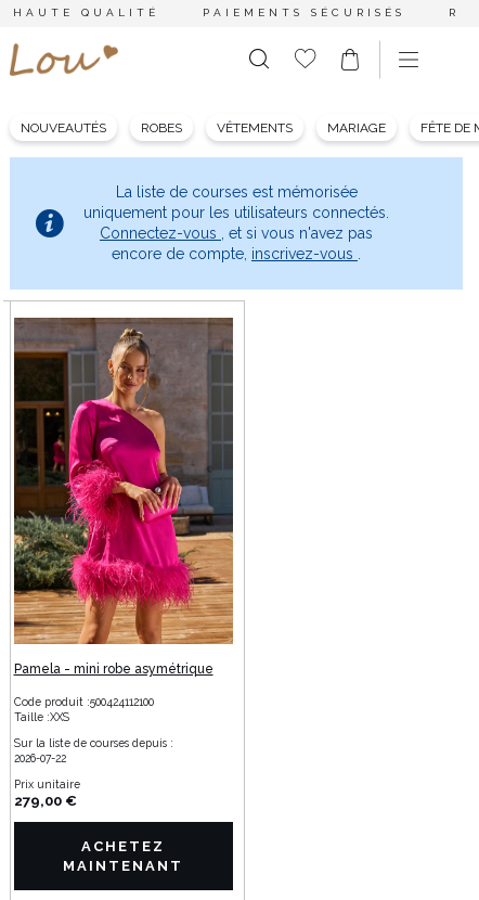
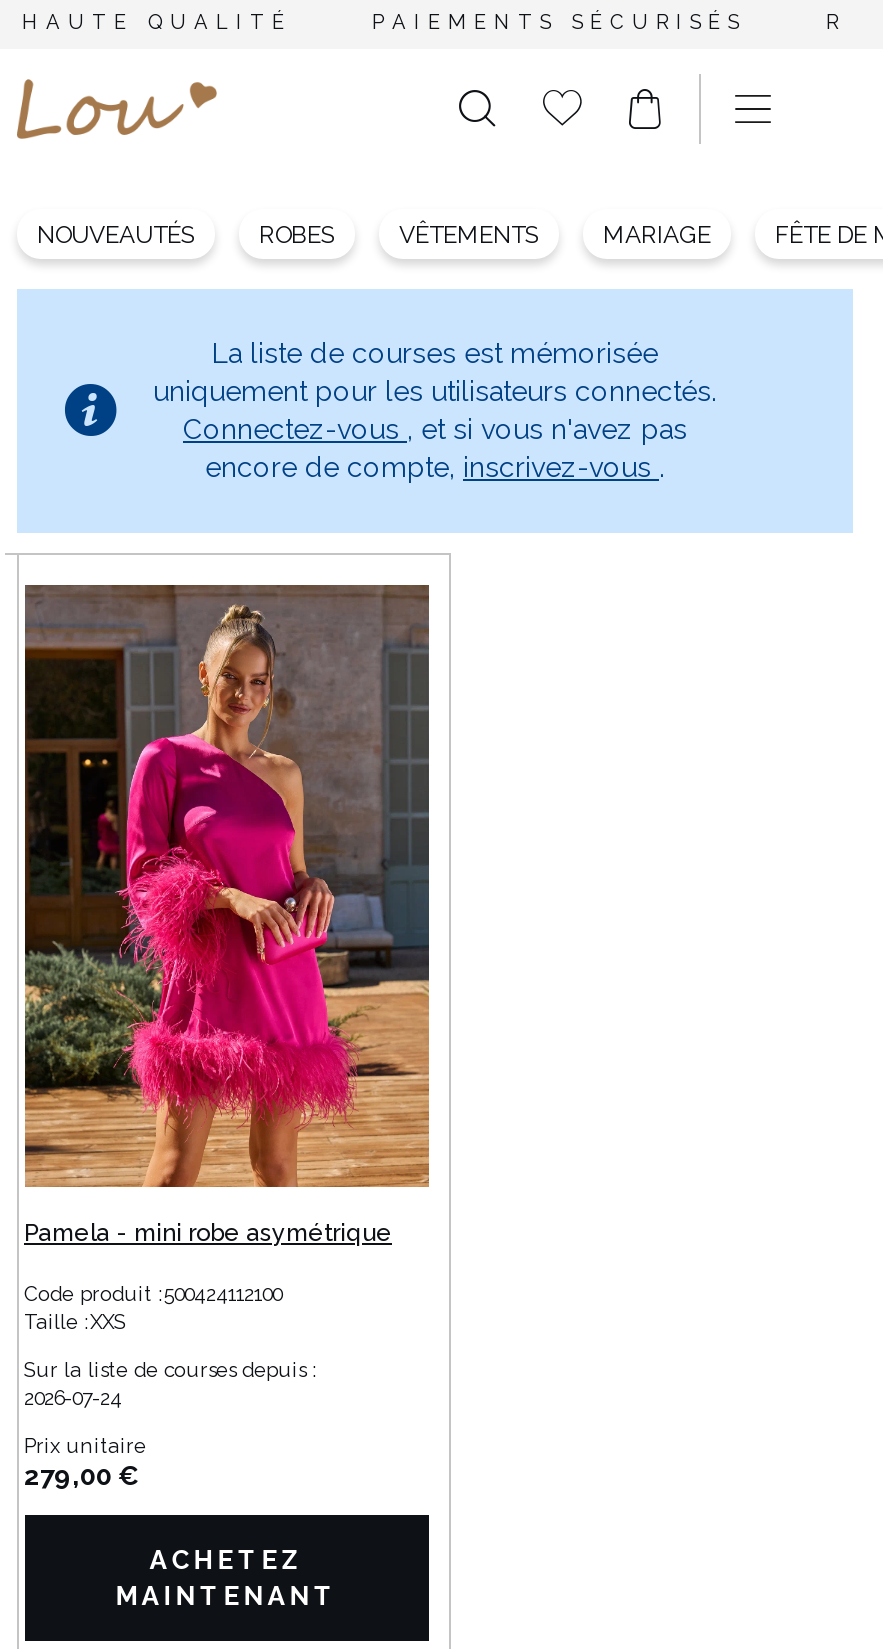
[14,752,66,765] 2026-07-22 -> [24,1386,122,1410] 2026-07-24

